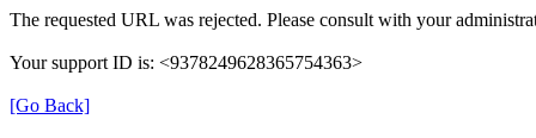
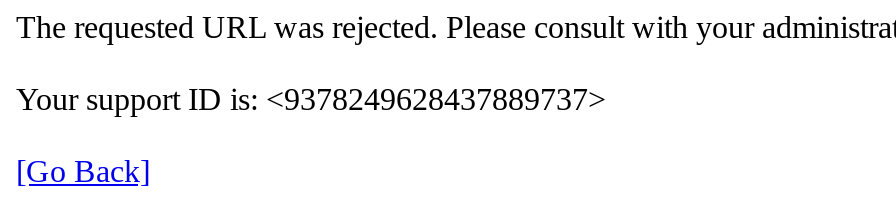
[10,52,363,73] Your support ID is: <9378249628365754363> -> [16,82,606,116] Your support ID is: <9378249628437889737>

